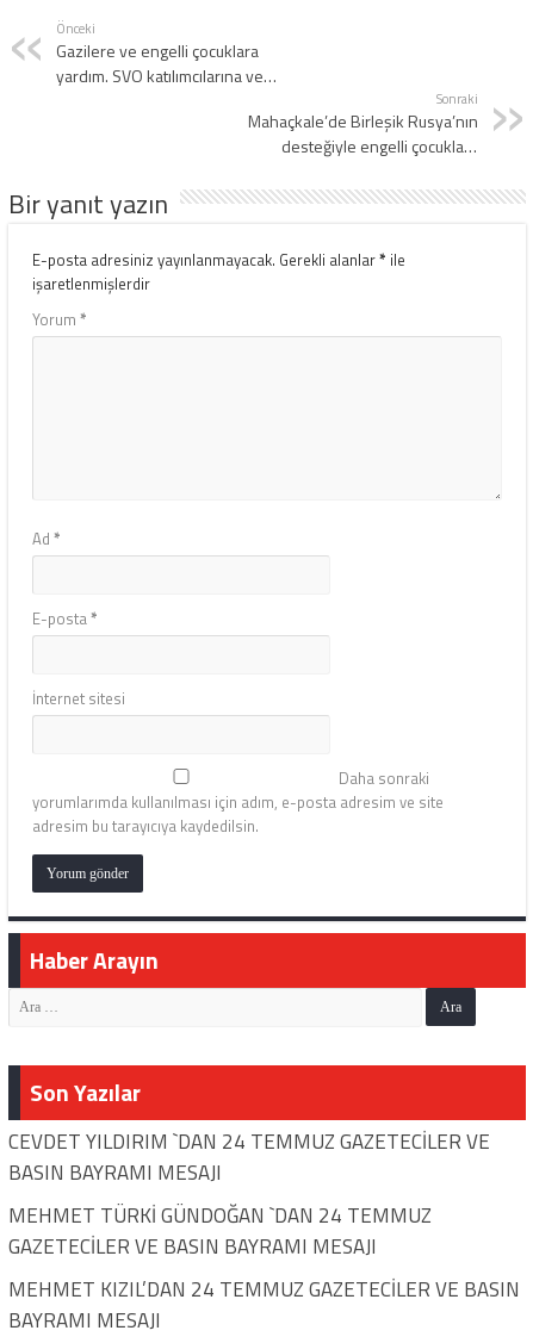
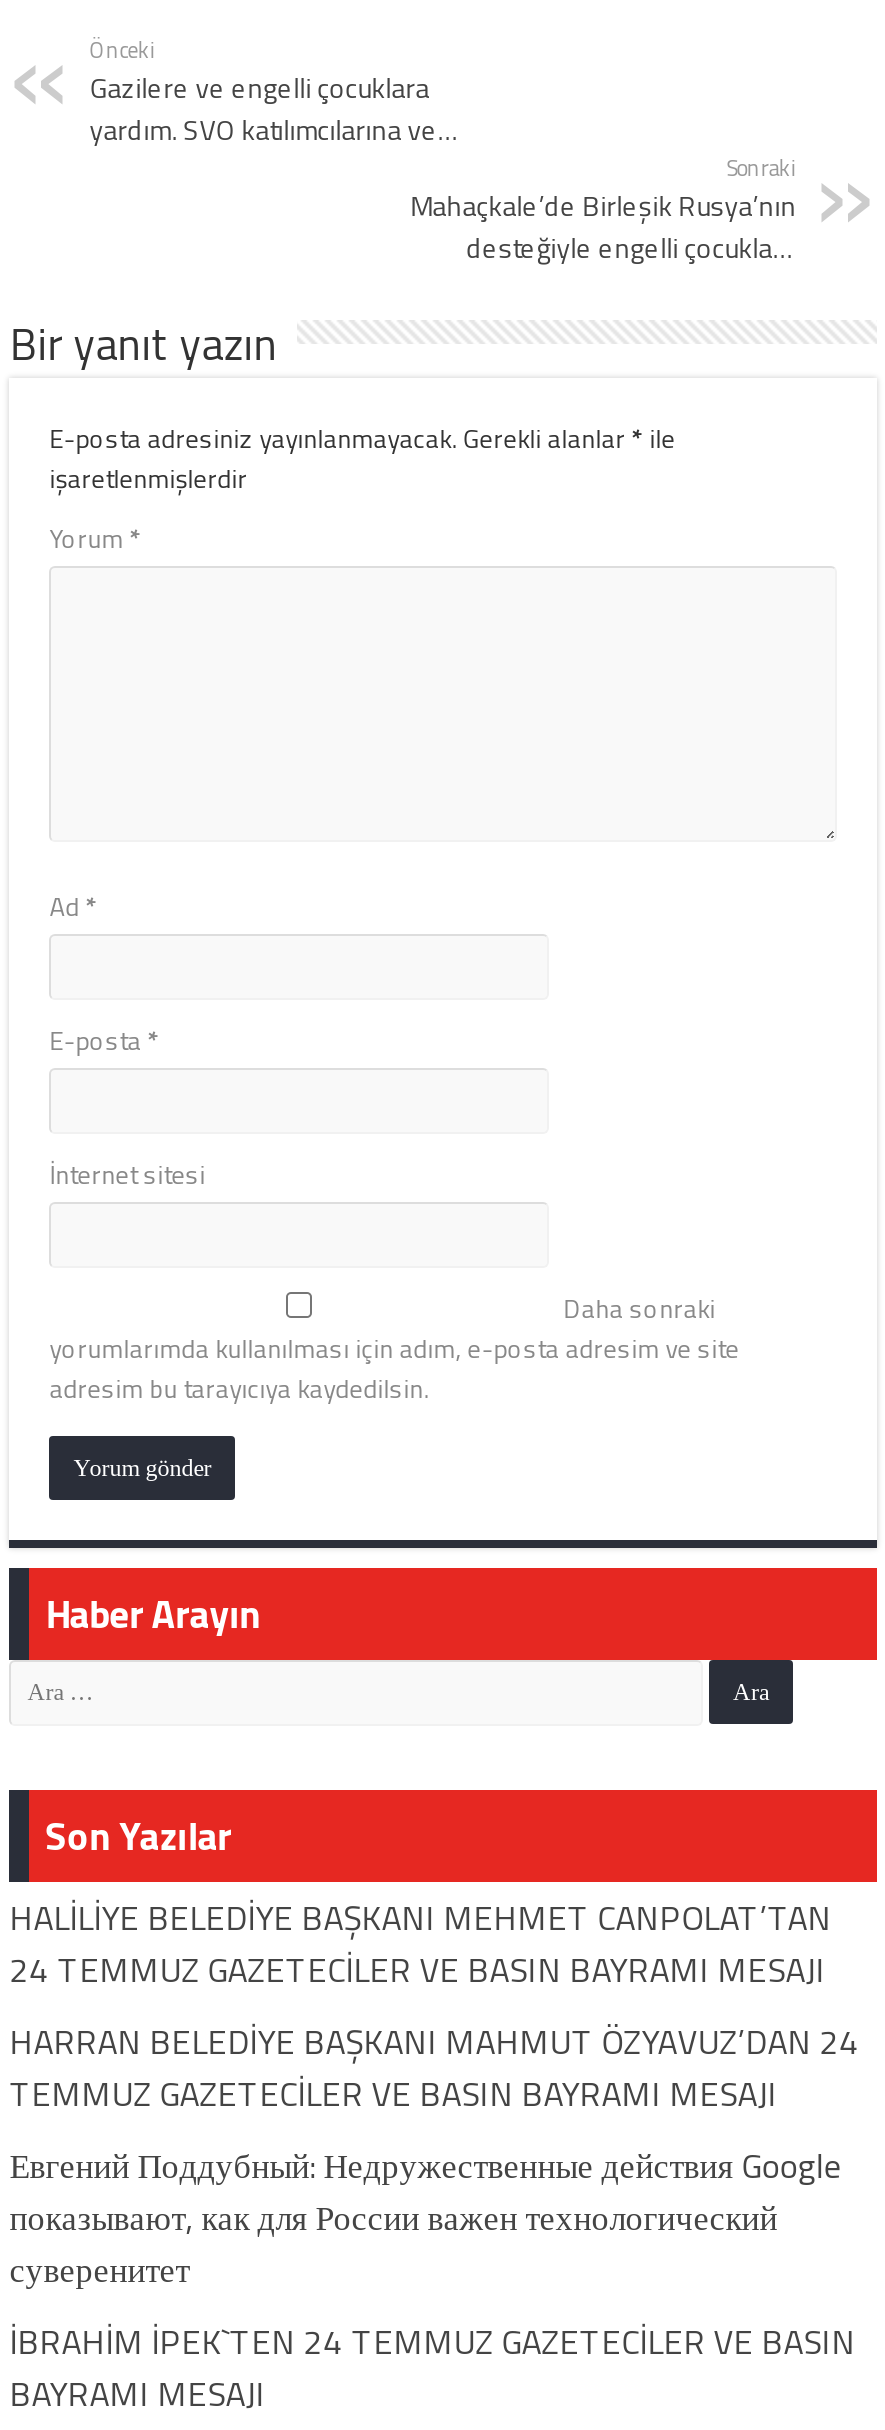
[9,1126,520,1305] CEVDET YILDIRIM `DAN 24 TEMMUZ GAZETECİLER VE | BASIN BAYRAMI MESAJI | MEHMET TÜRKİ GÜNDOĞAN `DAN 24 TEMMUZ | GAZETECİLER VE BASIN BAYRAMI MESAJI | MEHMET KIZIL’DAN 24 TEMMUZ GAZETECİLER VE BASIN -> [9,1892,859,2368] HALİLİYE BELEDİYE BAŞKANI MEHMET CANPOLAT’TAN | 24 TEMMUZ GAZETECİLER VE BASIN BAYRAMI MESAJI | HARRAN BELEDİYE BAŞKANI MAHMUT ÖZYAVUZ’DAN 24 | TEMMUZ GAZETECİLER VE BASIN BAYRAMI MESAJI | Евгений Поддубный: Недружественные действия Google | показывают, как для России важен технологический | суверенитет | İBRAHİM İPEK`TEN 24 TEMMUZ GAZETECİLER VE BASIN

